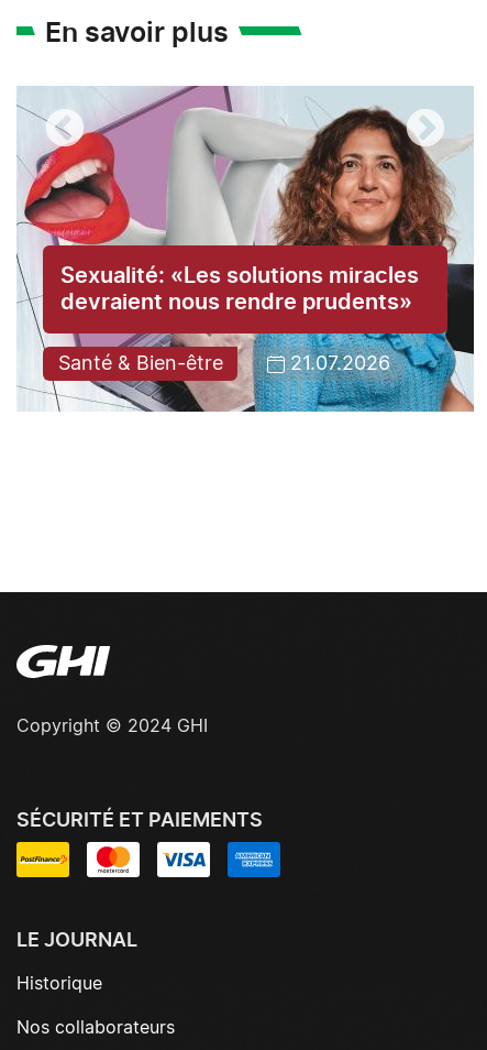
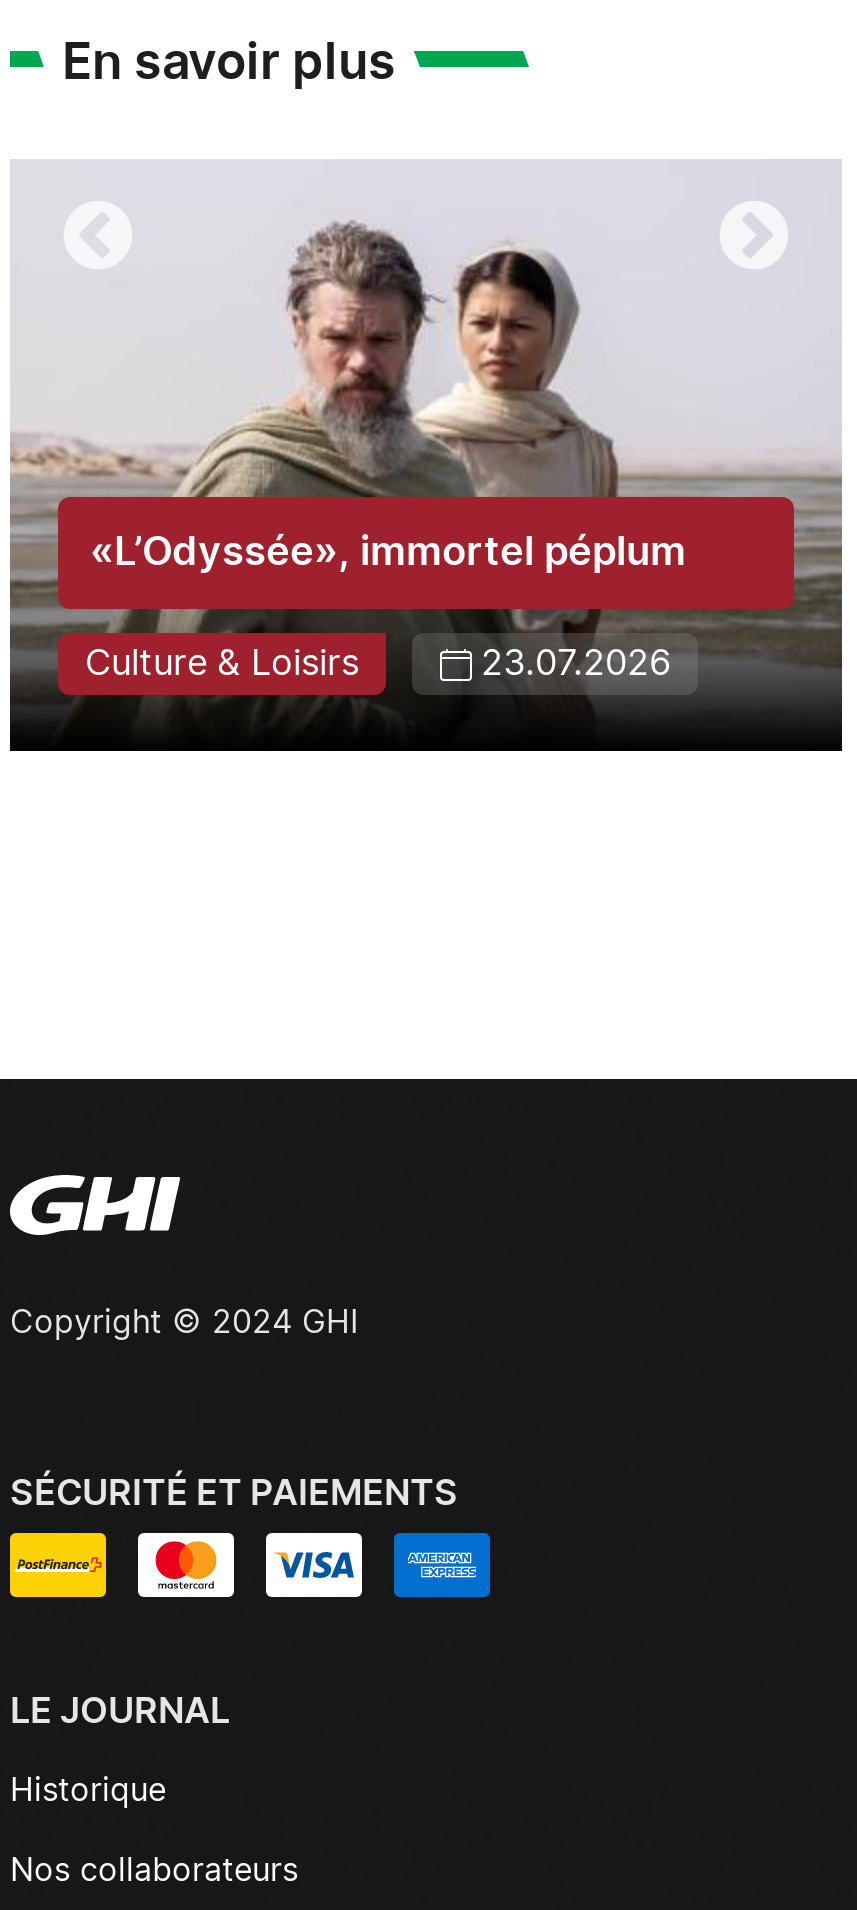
[16,85,475,413] [image] | Sexualité: «Les solutions miracles | devraient nous rendre prudents» -> [8,161,844,753] [image] | «L’Odyssée», immortel péplum
[58,354,390,374] Santé & Bien-être | 21.07.2026 -> [85,646,671,682] Culture & Loisirs | 23.07.2026

